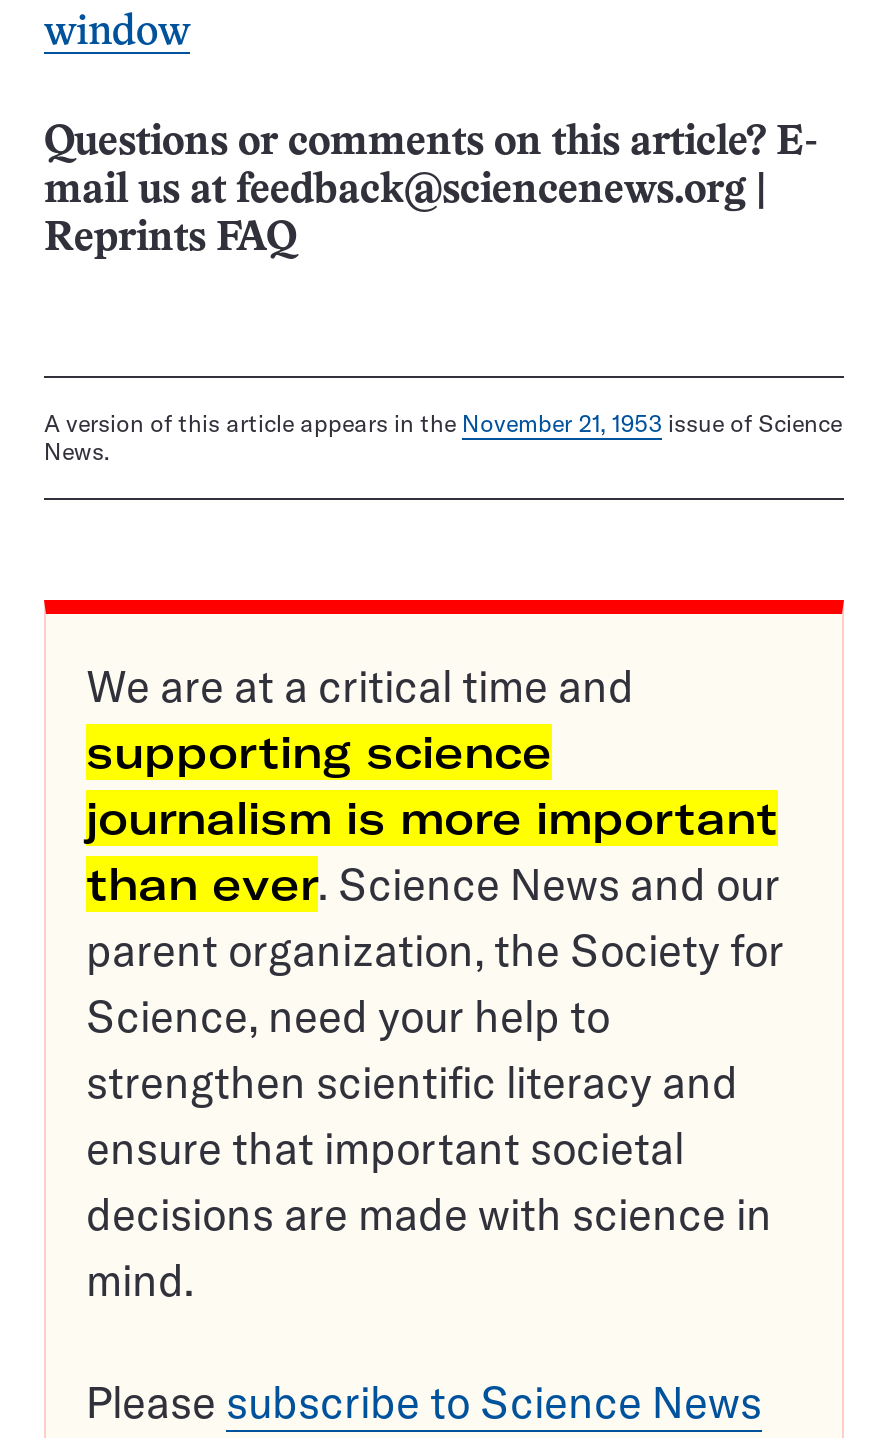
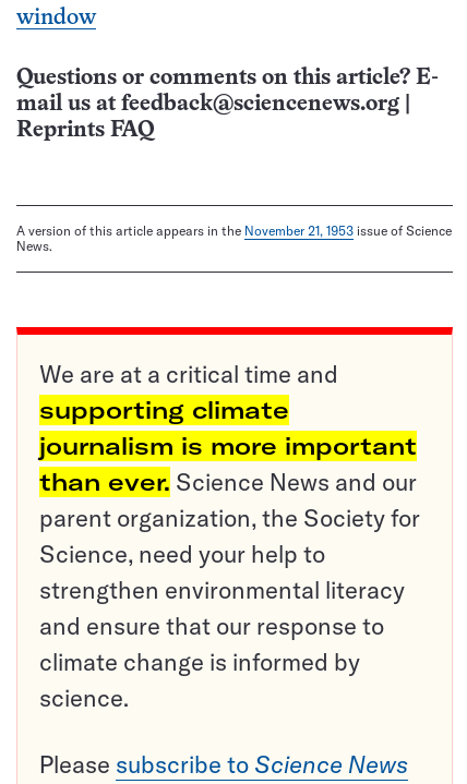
[86,725,552,781] supporting science -> [39,395,289,426] supporting climate
[86,1055,772,1309] strengthen scientific literacy and | ensure that important societal | decisions are made with science in | mind. -> [39,575,405,713] strengthen environmental literacy | and ensure that our response to | climate change is informed by | science.

